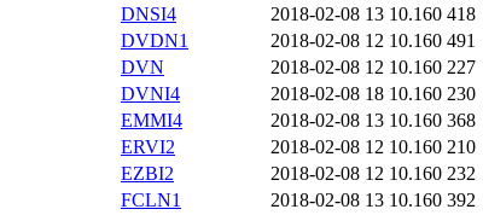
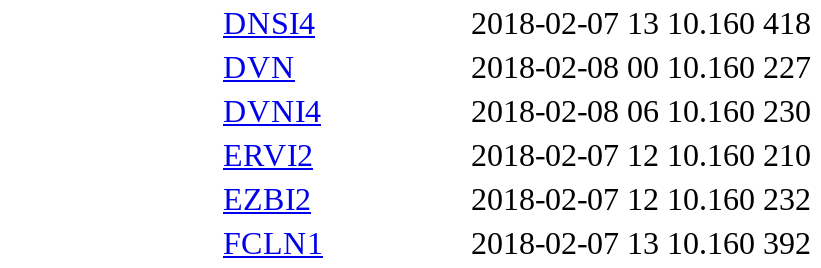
[121,4,476,51] 2018-02-08 13 10.160 418 | DVDN1 | 2018-02-08 12 10.160 491 -> [471,7,811,41] 2018-02-07 13 10.160 418
[270,57,476,78] 2018-02-08 12 10.160 227 -> [471,51,811,85] 2018-02-08 00 10.160 227
[121,84,476,131] 2018-02-08 18 10.160 230 | EMMI4 | 2018-02-08 13 10.160 368 -> [471,95,811,129] 2018-02-08 06 10.160 230
[270,137,476,158] 2018-02-08 12 10.160 210 -> [471,139,811,173] 2018-02-07 12 10.160 210
[270,164,476,184] 2018-02-08 12 10.160 232 -> [471,183,811,217] 2018-02-07 12 10.160 232
[270,190,476,211] 2018-02-08 13 10.160 392 -> [471,227,811,261] 2018-02-07 13 10.160 392

